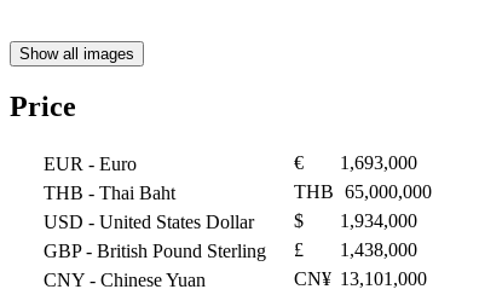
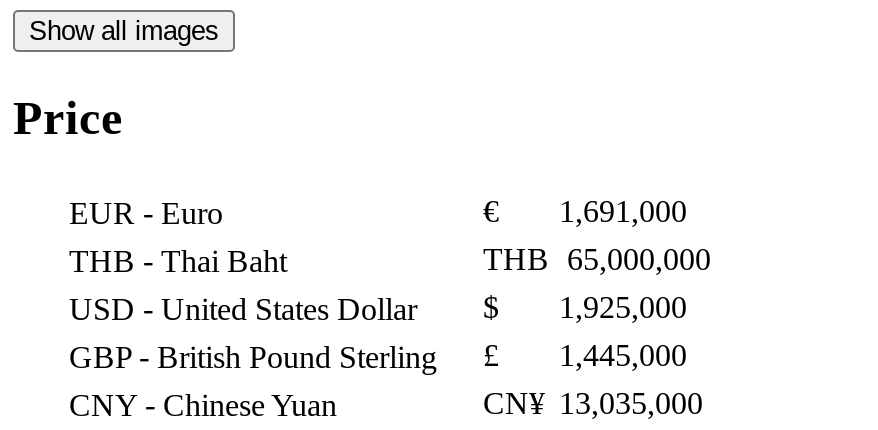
[340,152,417,172] 1,693,000 -> [559,193,687,227] 1,691,000
[340,210,417,230] 1,934,000 -> [559,289,687,323] 1,925,000
[340,239,417,259] 1,438,000 -> [559,337,687,371] 1,445,000
[294,268,427,288] CN¥ 13,101,000 -> [483,385,703,419] CN¥ 13,035,000

